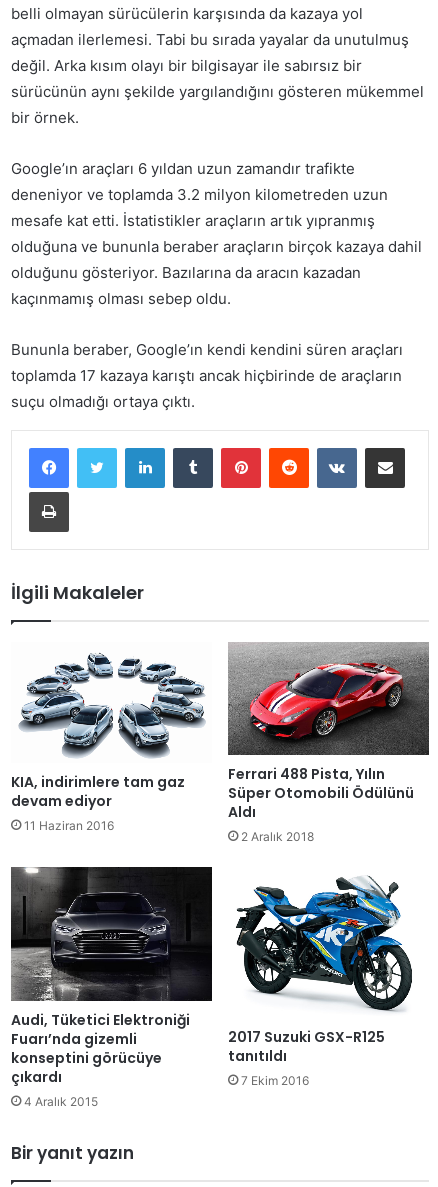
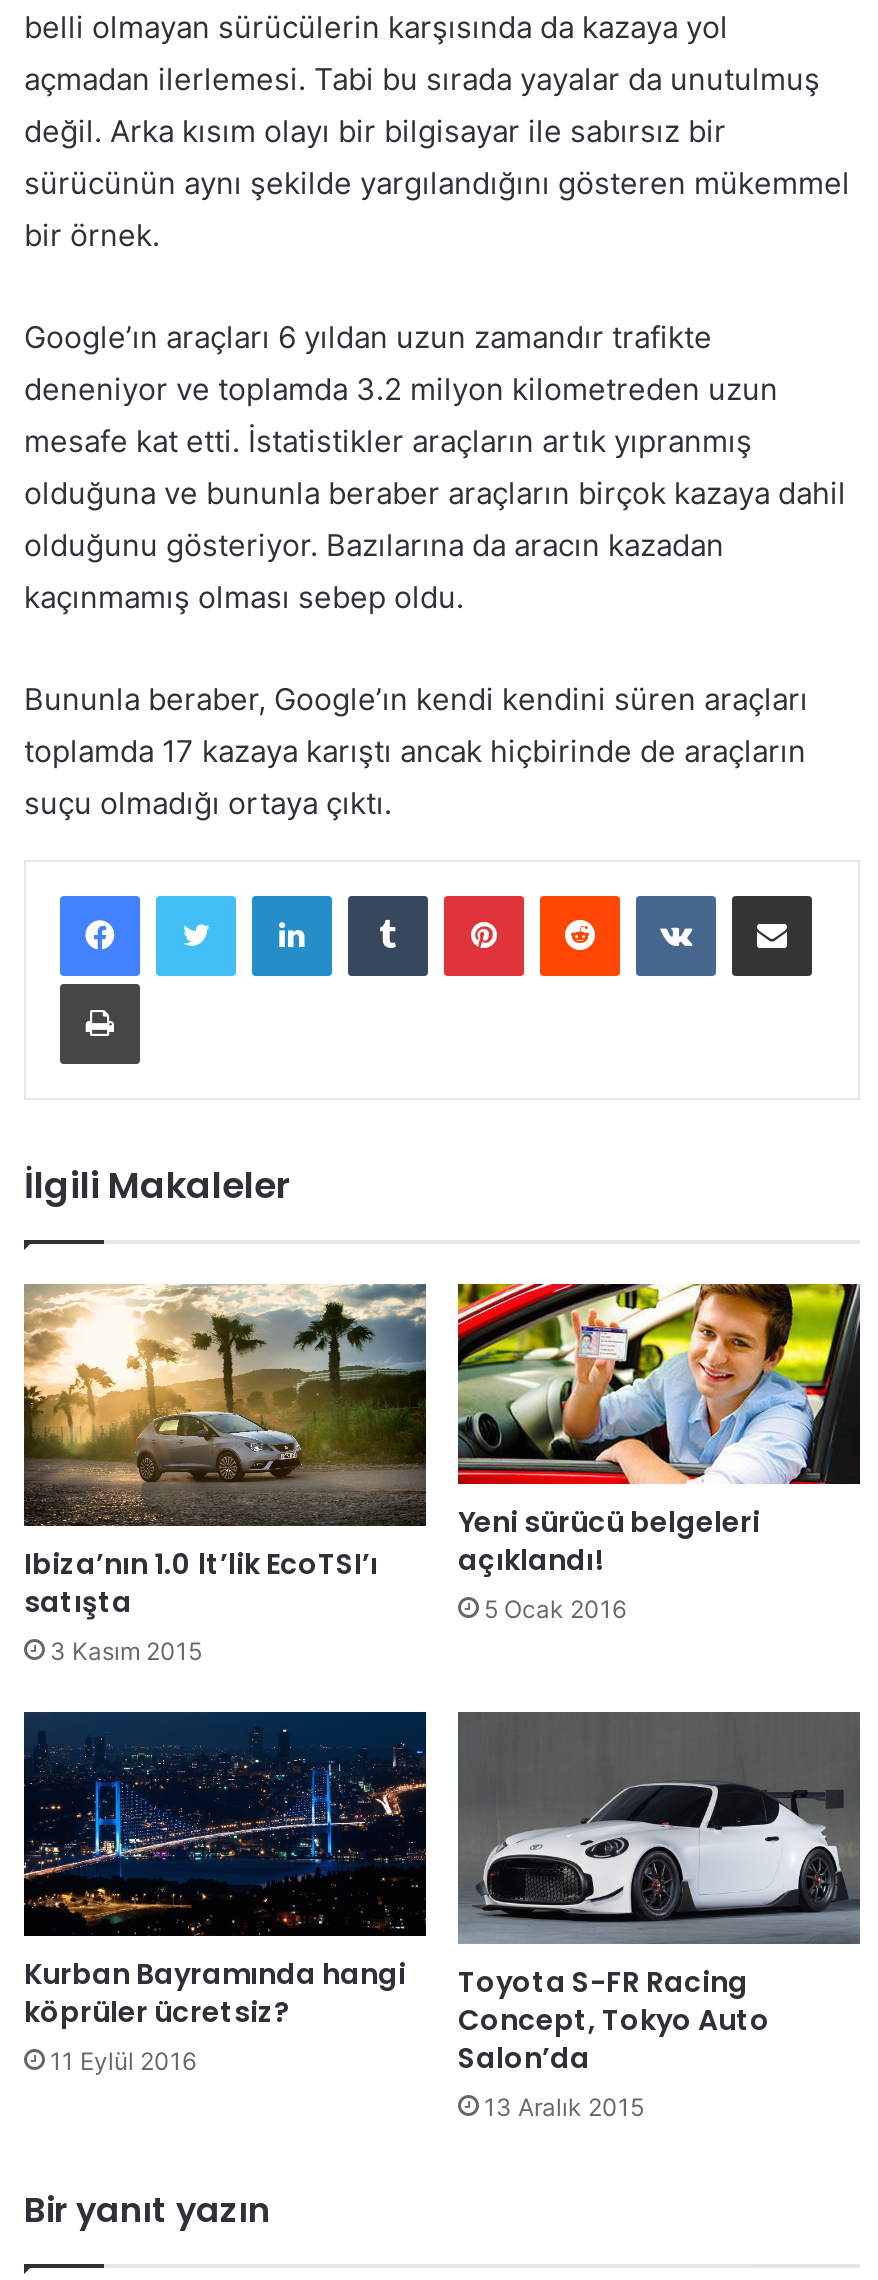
[228,642,429,844] [image] | Ferrari 488 Pista, Yılın | Süper Otomobili Ödülünü | Aldı | 2 Aralık 2018 -> [456,1282,858,1625] [image] | Yeni sürücü belgeleri | açıklandı! | 5 Ocak 2016
[11,653,212,832] [image] | KIA, indirimlere tam gaz | devam ediyor | 11 Haziran 2016 -> [22,1282,428,1665] [image] | Ibiza’nın 1.0 lt’lik EcoTSI’ı | satışta | 3 Kasım 2015
[11,866,212,1109] [image] | Audi, Tüketici Elektroniği | Fuarı’nda gizemli | konseptini görücüye | çıkardı | 4 Aralık 2015 -> [24,1708,428,2077] [image] | Kurban Bayramında hangi | köprüler ücretsiz? | 11 Eylül 2016
[228,875,429,1088] [image] | 2017 Suzuki GSX-R125 | tanıtıldı | 7 Ekim 2016 -> [456,1710,862,2121] [image] | Toyota S-FR Racing | Concept, Tokyo Auto | Salon’da | 13 Aralık 2015

